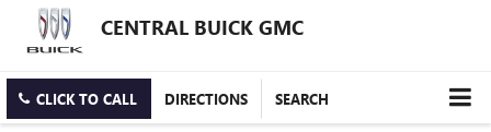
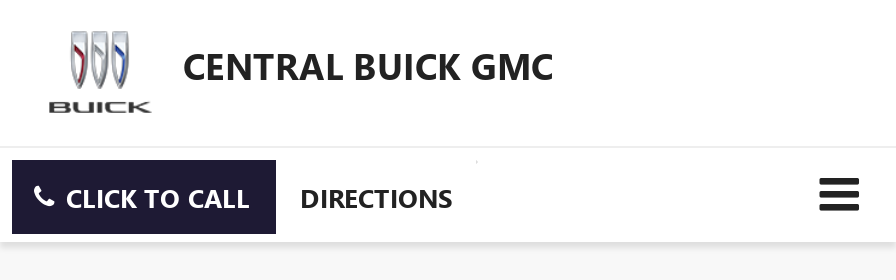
[275,90,329,108] SEARCH -> none

